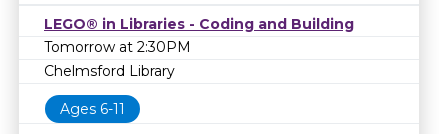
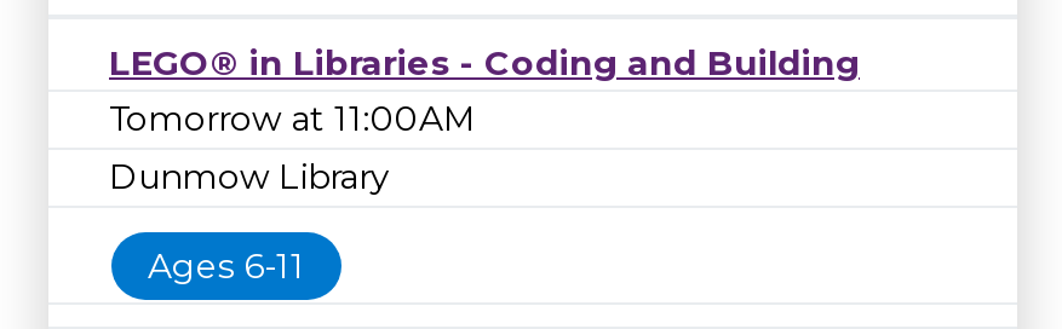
[44,38,191,56] Tomorrow at 2:30PM -> [109,97,477,141] Tomorrow at 11:00AM
[44,62,175,80] Chelmsford Library -> [109,155,390,198] Dunmow Library

